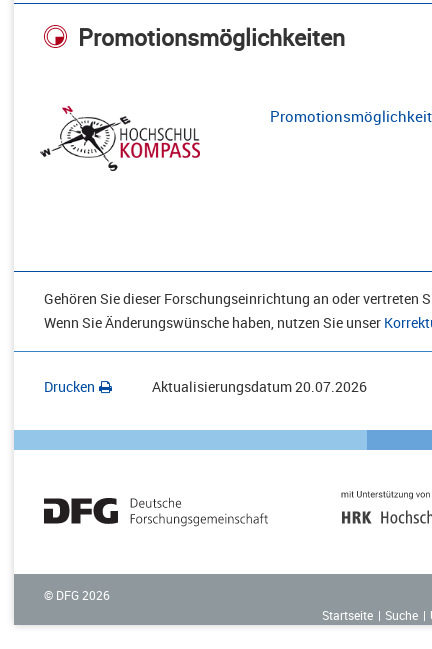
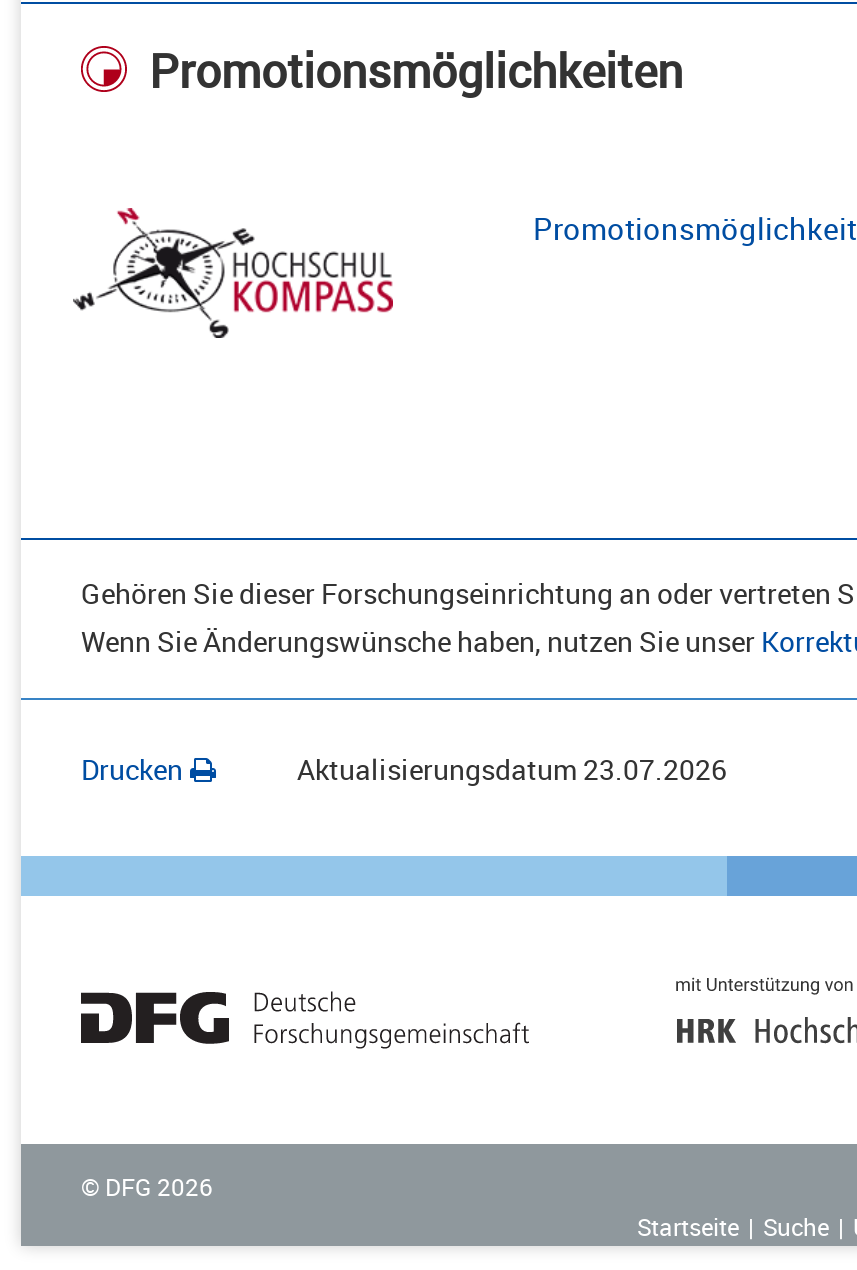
[152,377,367,396] Aktualisierungsdatum 20.07.2026 -> [297,750,727,788] Aktualisierungsdatum 23.07.2026

